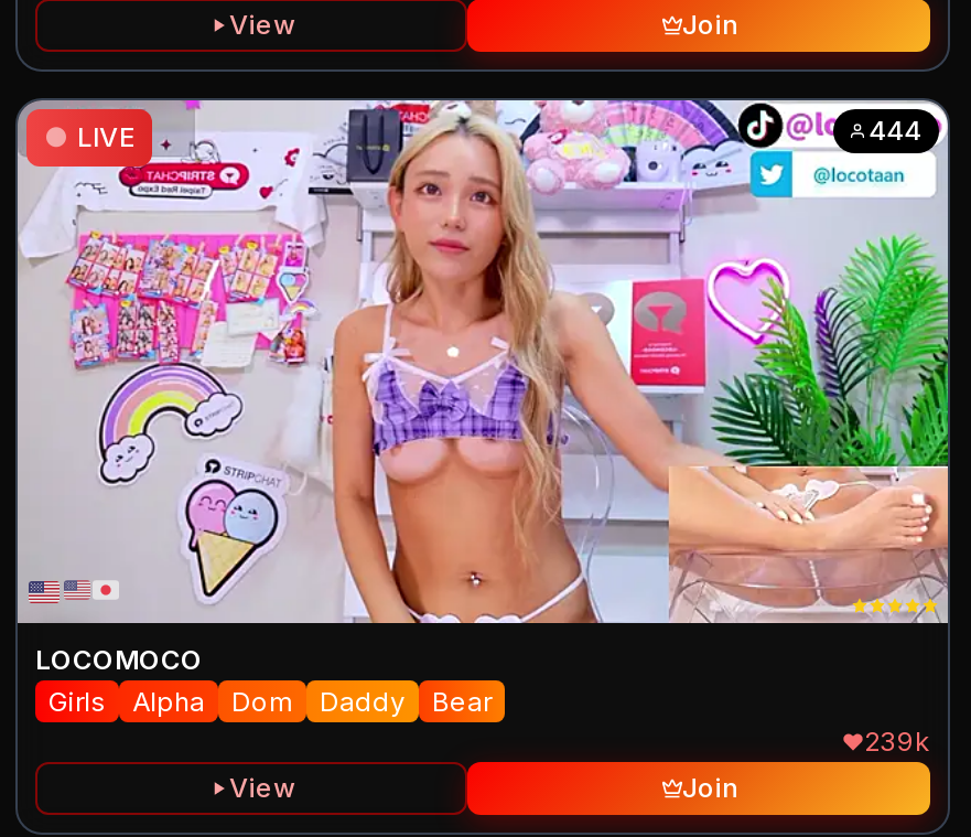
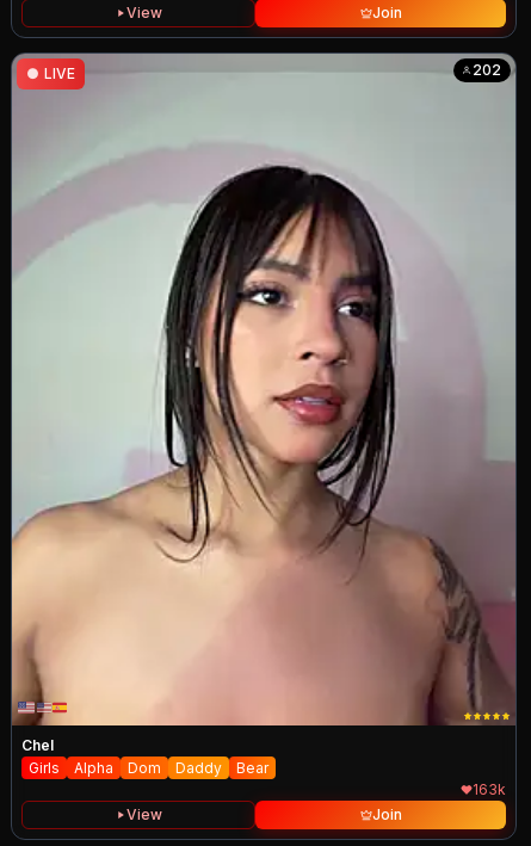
[18,97,950,626] [image] | 444 -> [11,53,517,727] [image] | 202
[35,643,203,676] LOCOMOCO -> [21,736,54,754] Chel
[864,725,930,758] 239k -> [473,780,506,798] 163k

